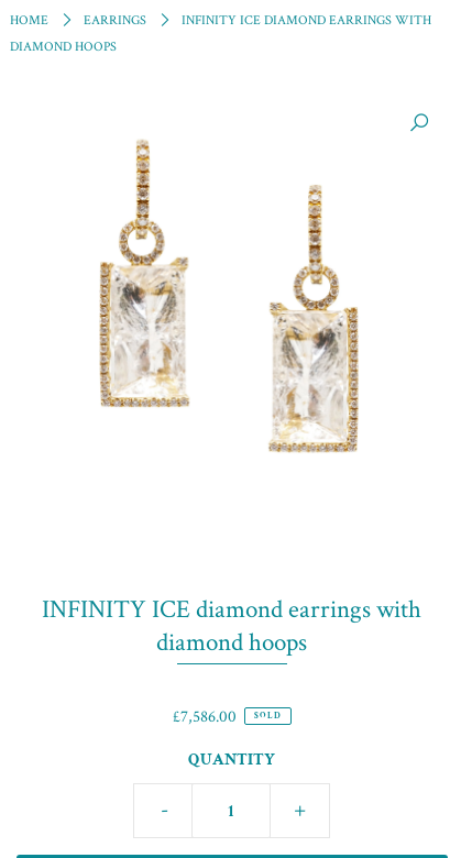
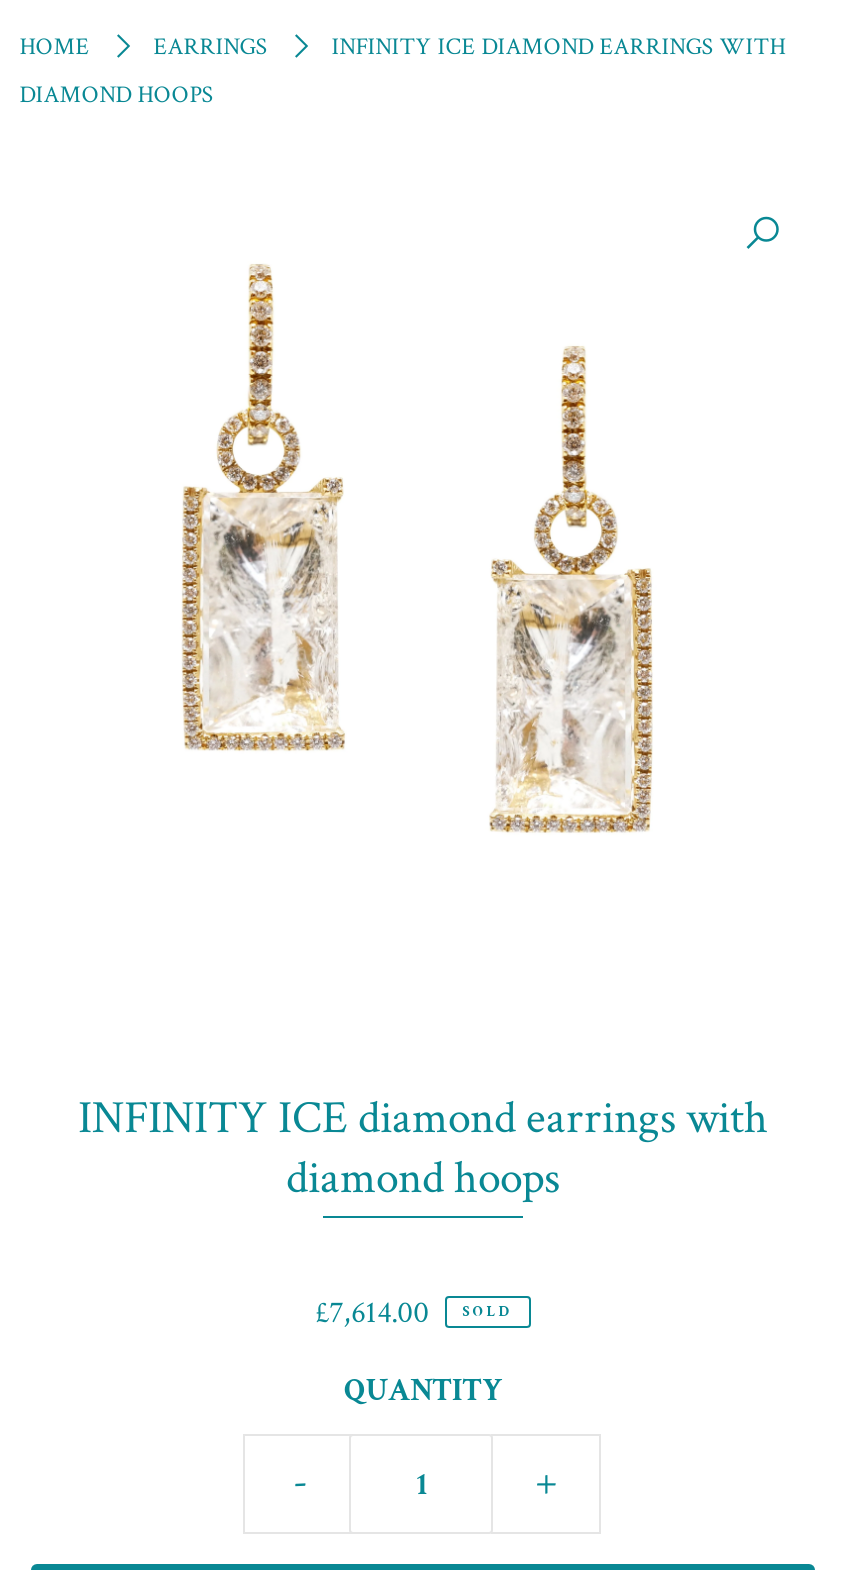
[172,705,282,727] £7,586.00 SOLD -> [315,1292,513,1332] £7,614.00 SOLD

